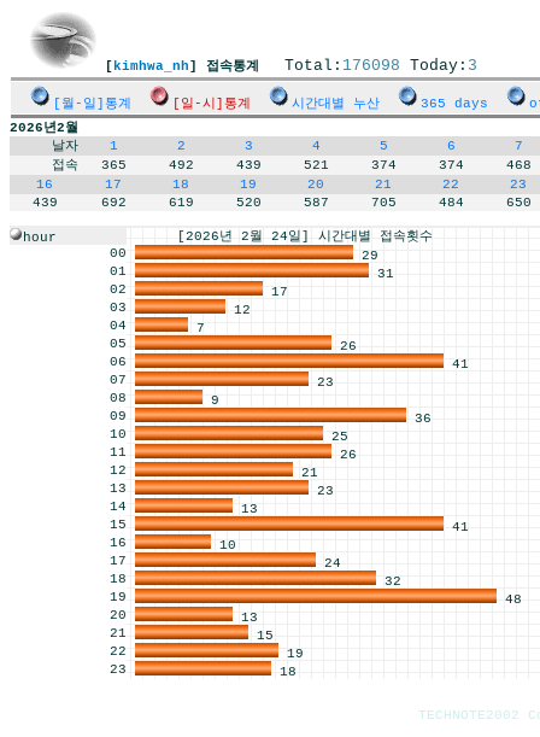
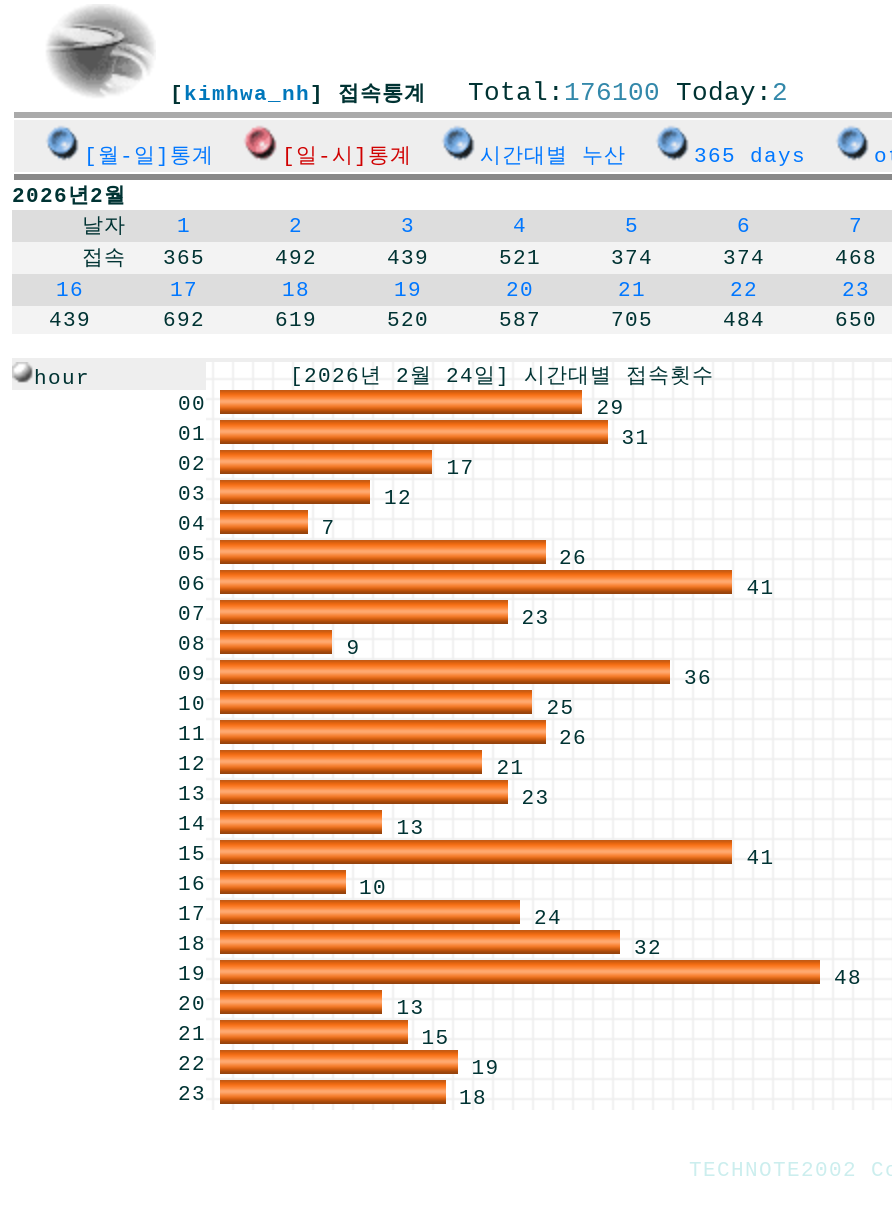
[105,57,477,75] [kimhwa_nh] 접속통계 Total: 176098 Today: 3 -> [170,78,788,108] [kimhwa_nh] 접속통계 Total: 176100 Today: 2

